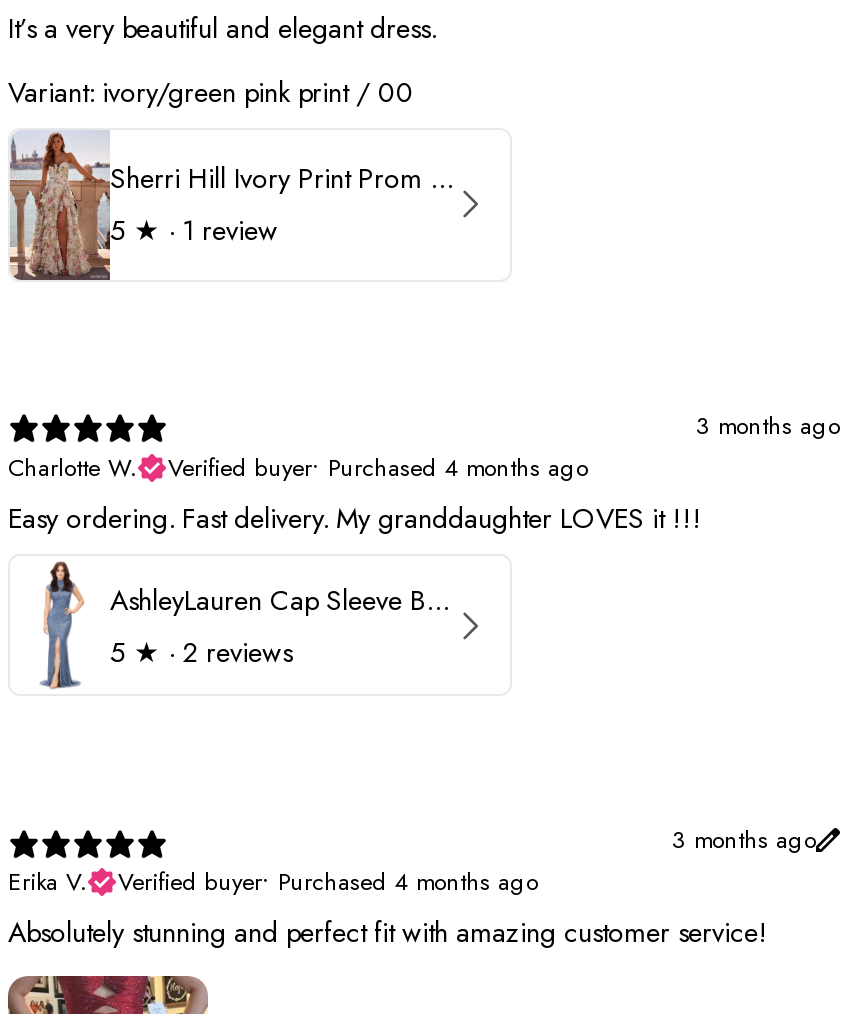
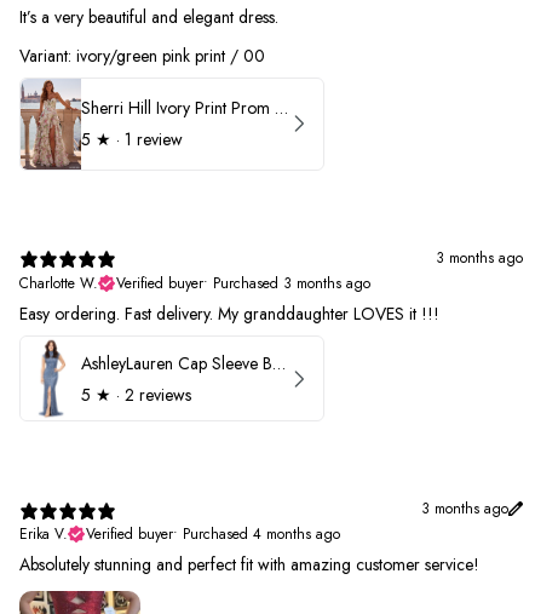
[168,450,588,486] Verified buyer • Purchased 4 months ago -> [116,272,370,294] Verified buyer • Purchased 3 months ago

